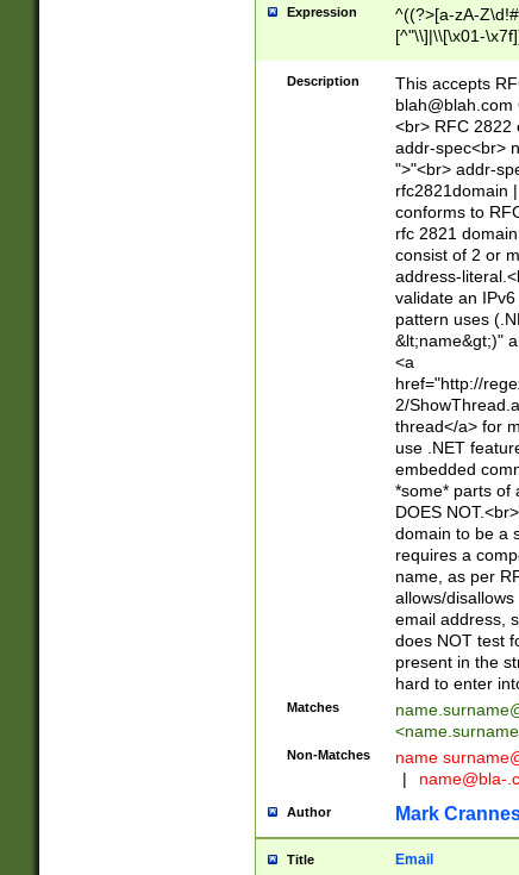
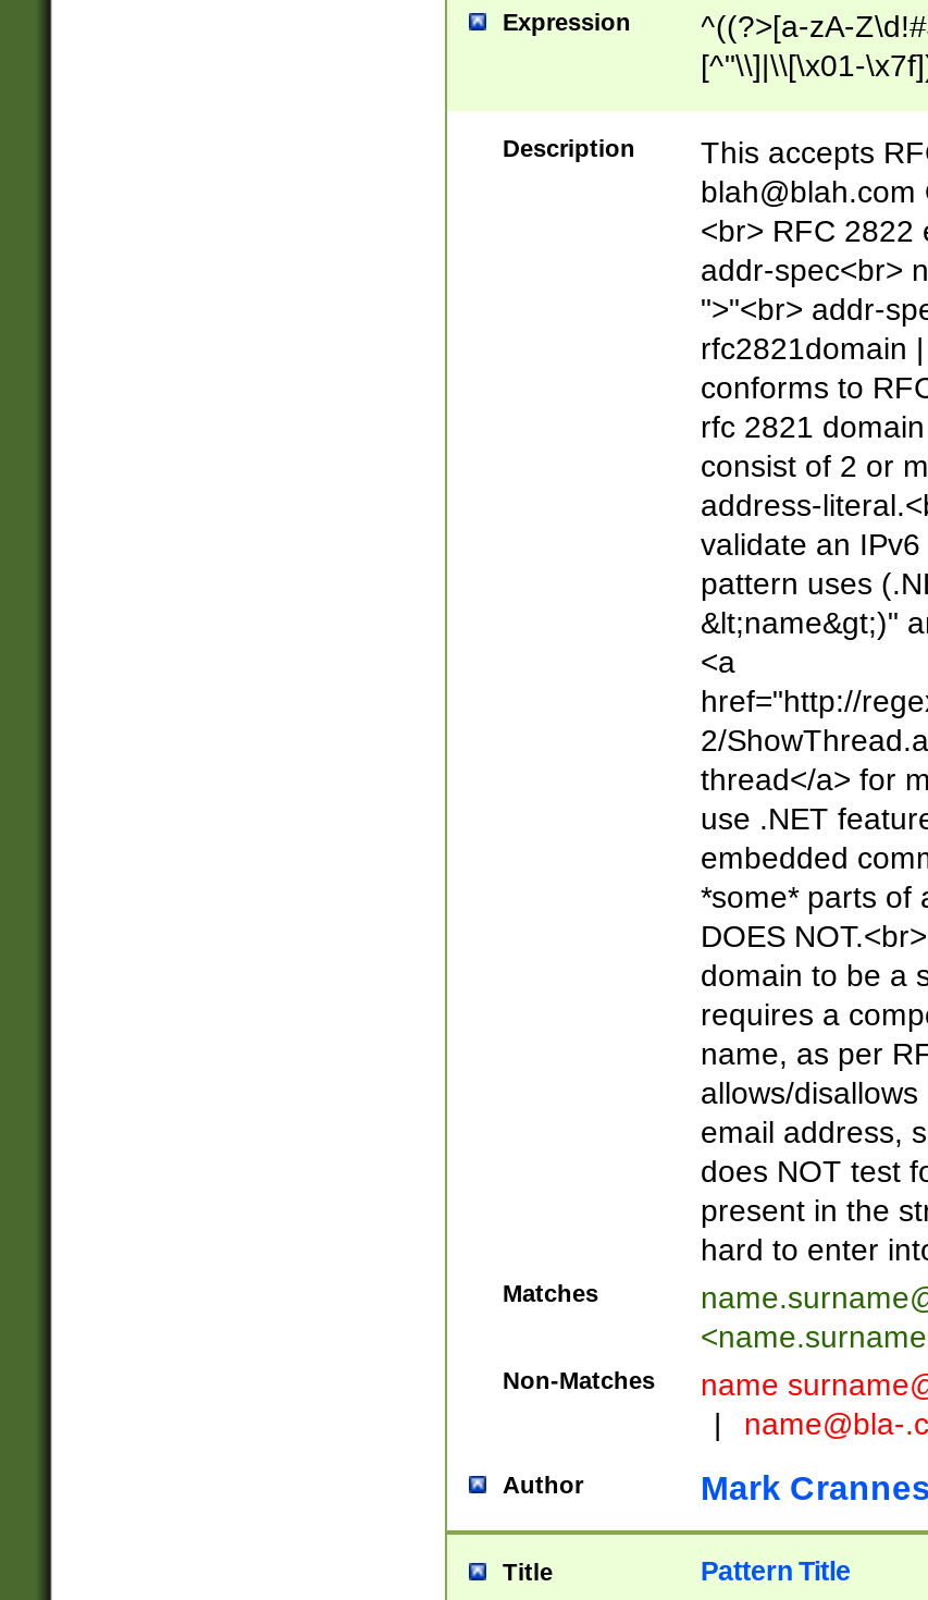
[395,851,433,868] Email -> [701,1557,851,1587] Pattern Title

